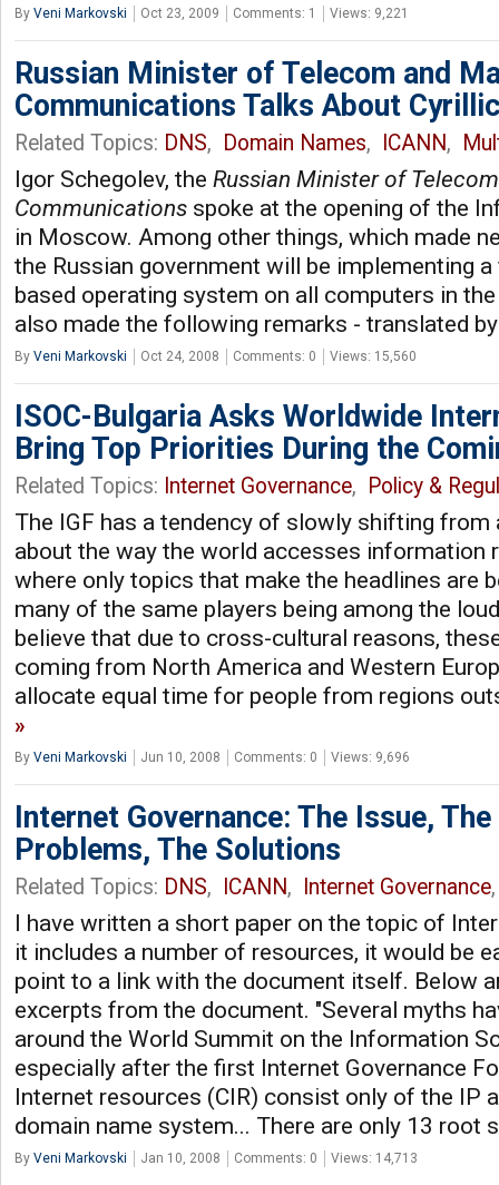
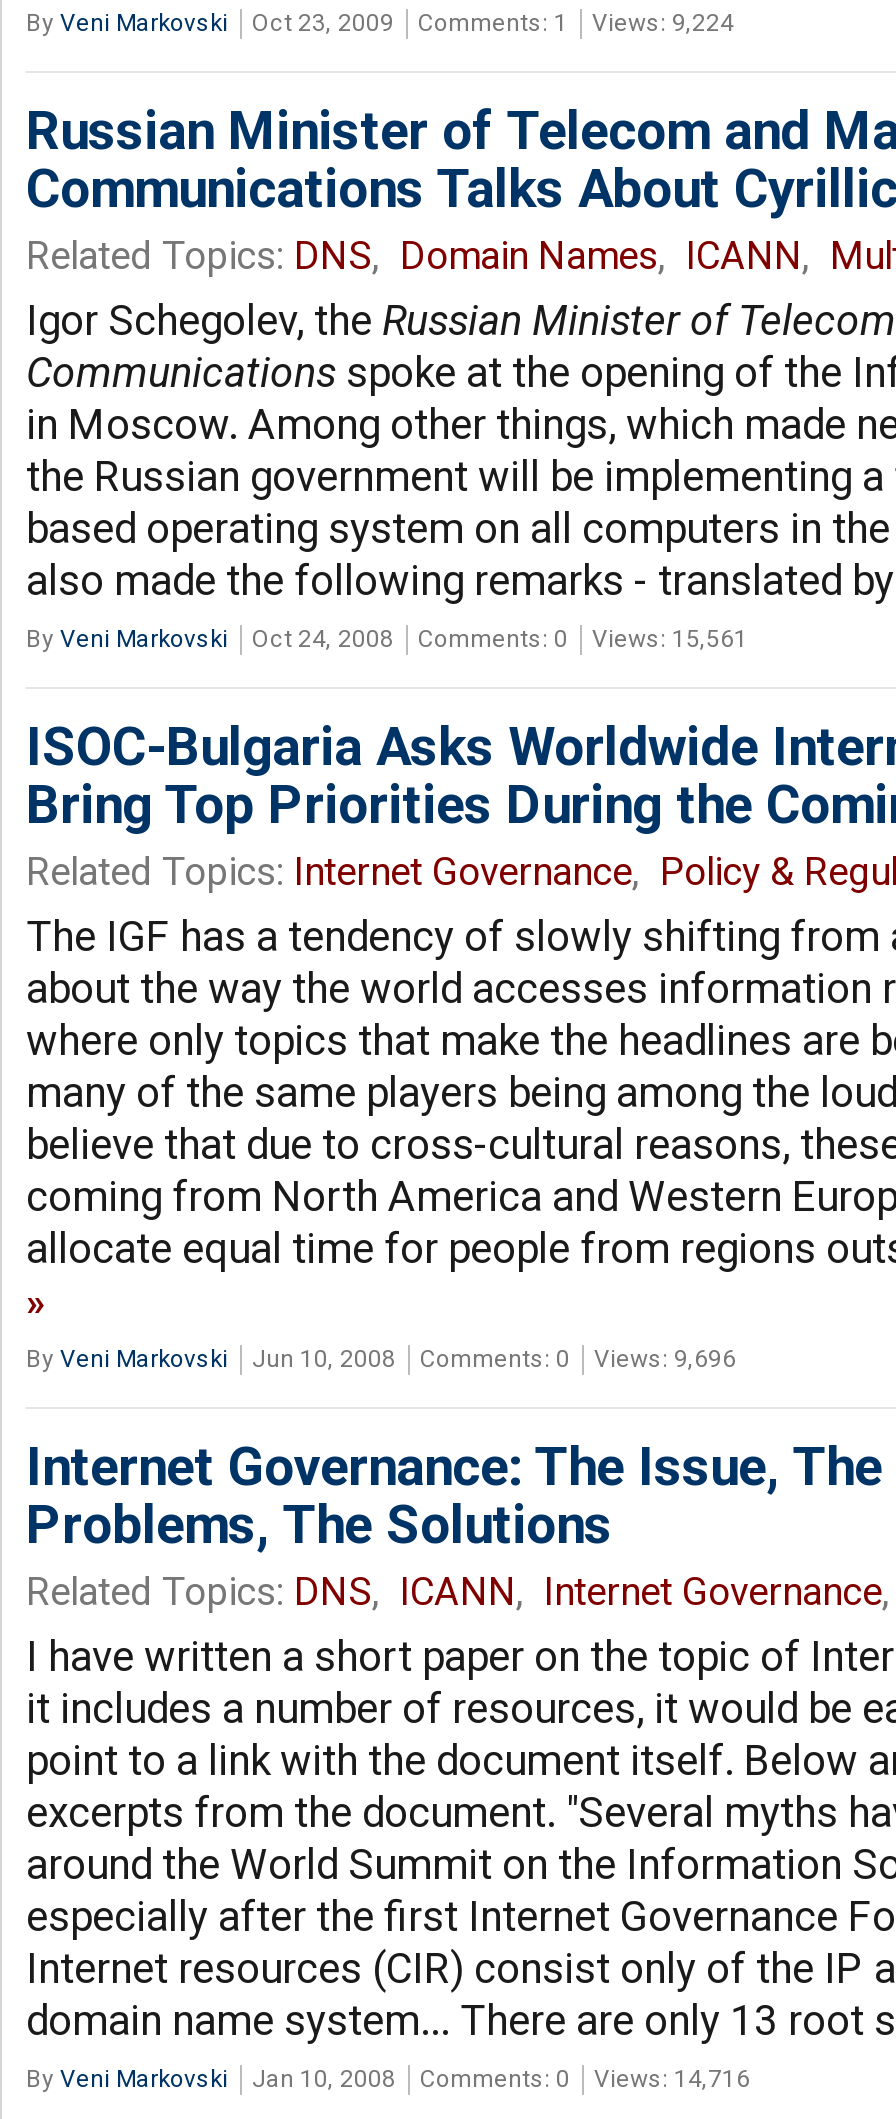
[14,6,409,22] By Veni Markovski Oct 23, 2009 Comments: 1 Views: 9,221 -> [26,10,734,38] By Veni Markovski Oct 23, 2009 Comments: 1 Views: 9,224
[14,349,417,365] By Veni Markovski Oct 24, 2008 Comments: 0 Views: 15,560 -> [26,626,748,654] By Veni Markovski Oct 24, 2008 Comments: 0 Views: 15,561
[14,1151,418,1167] By Veni Markovski Jan 10, 2008 Comments: 0 Views: 14,713 -> [26,2066,750,2094] By Veni Markovski Jan 10, 2008 Comments: 0 Views: 14,716

